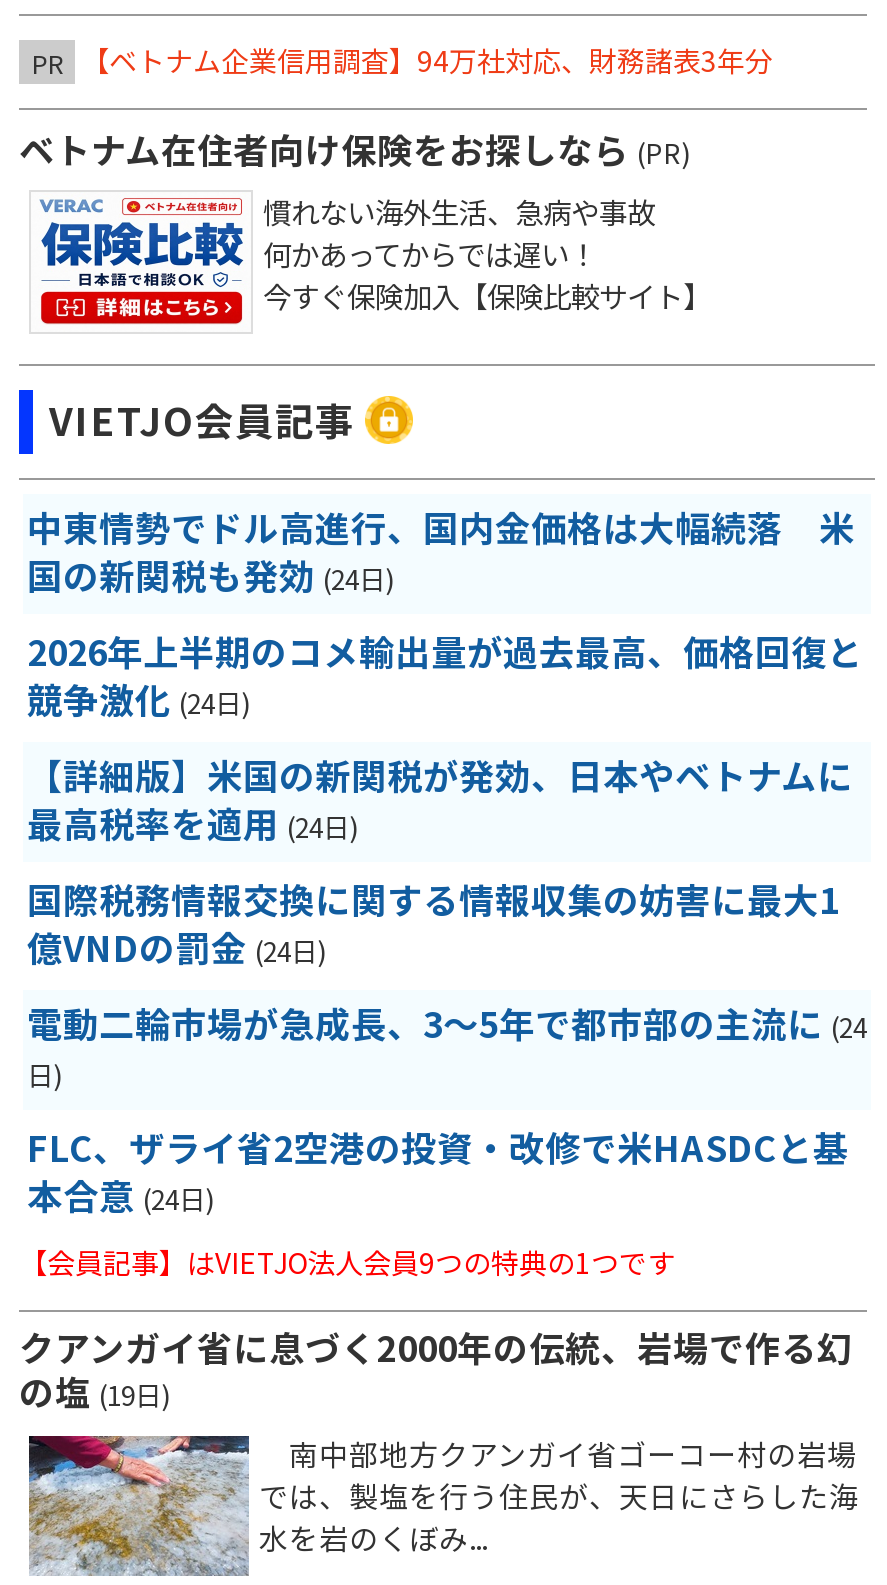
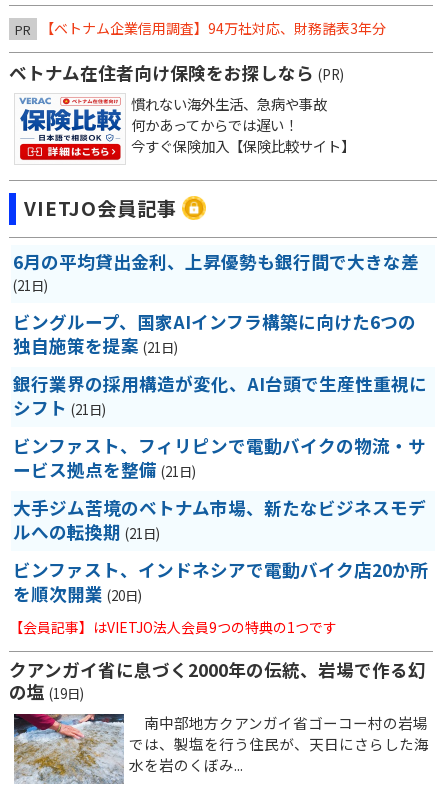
[27,503,855,601] 中東情勢でドル高進行、国内金価格は大幅続落 米 | 国の新関税も発効 (24日) -> [13,249,419,295] 6月の平均貸出金利、上昇優勢も銀行間で大きな差 | (21日)
[27,627,863,725] 2026年上半期のコメ輸出量が過去最高、価格回復と | 競争激化 (24日) -> [13,309,416,358] ビングループ、国家AIインフラ構築に向けた6つの | 独自施策を提案 (21日)
[27,751,853,849] 【詳細版】米国の新関税が発効、日本やベトナムに | 最高税率を適用 (24日) -> [13,371,427,420] 銀行業界の採用構造が変化、AI台頭で生産性重視に | シフト (21日)
[27,875,839,973] 国際税務情報交換に関する情報収集の妨害に最大1 | 億VNDの罰金 (24日) -> [13,433,426,482] ビンファスト、フィリピンで電動バイクの物流・サ | ービス拠点を整備 (21日)
[27,999,867,1095] 電動二輪市場が急成長、3～5年で都市部の主流に (24 | 日) -> [13,495,426,544] 大手ジム苦境のベトナム市場、新たなビジネスモデ | ルへの転換期 (21日)
[27,1123,849,1221] FLC、ザライ省2空港の投資・改修で米HASDCと基 | 本合意 (24日) -> [13,557,428,606] ビンファスト、インドネシアで電動バイク店20か所 | を順次開業 (20日)

